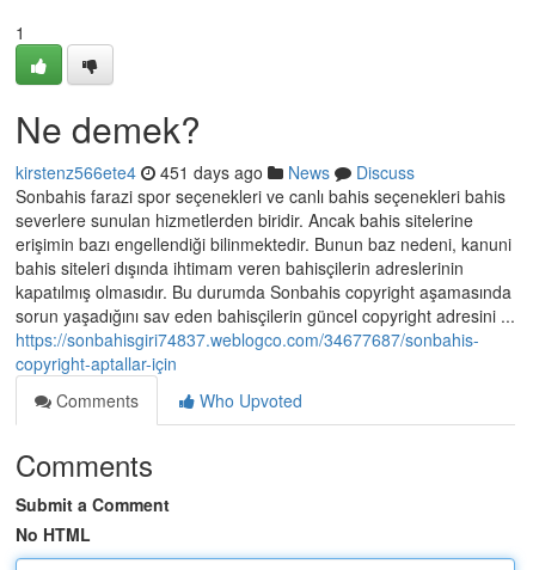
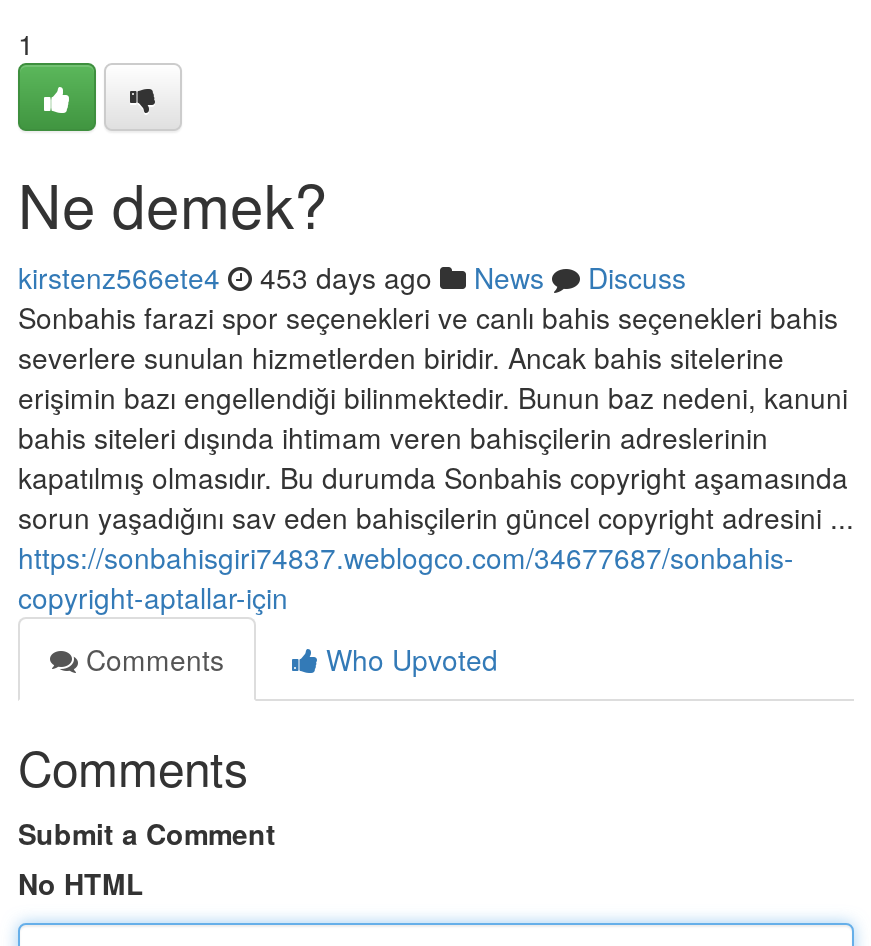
[16,160,415,184] kirstenz566ete4 451 days ago News Discuss -> [18,257,686,297] kirstenz566ete4 453 days ago News Discuss

